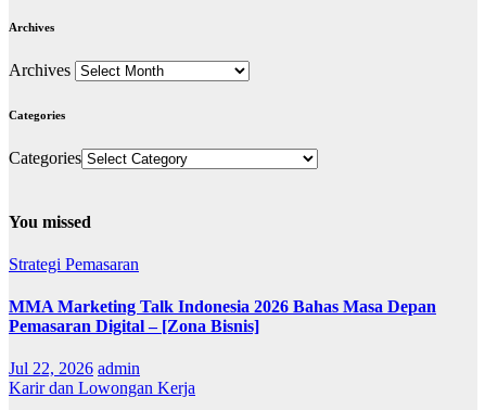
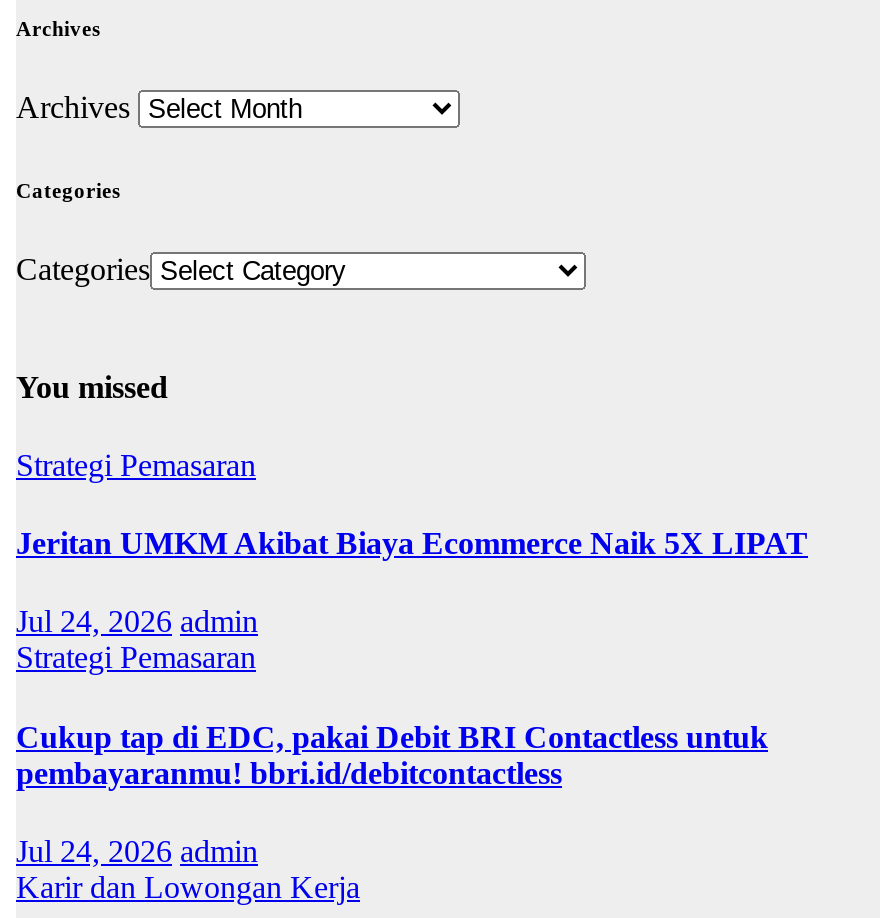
[9,297,436,378] MMA Marketing Talk Indonesia 2026 Bahas Masa Depan | Pemasaran Digital – [Zona Bisnis] | Jul 22, 2026 admin -> [16,526,808,868] Jeritan UMKM Akibat Biaya Ecommerce Naik 5X LIPAT | Jul 24, 2026 admin | Strategi Pemasaran | Cukup tap di EDC, pakai Debit BRI Contactless untuk | pembayaranmu! bbri.id/debitcontactless | Jul 24, 2026 admin

